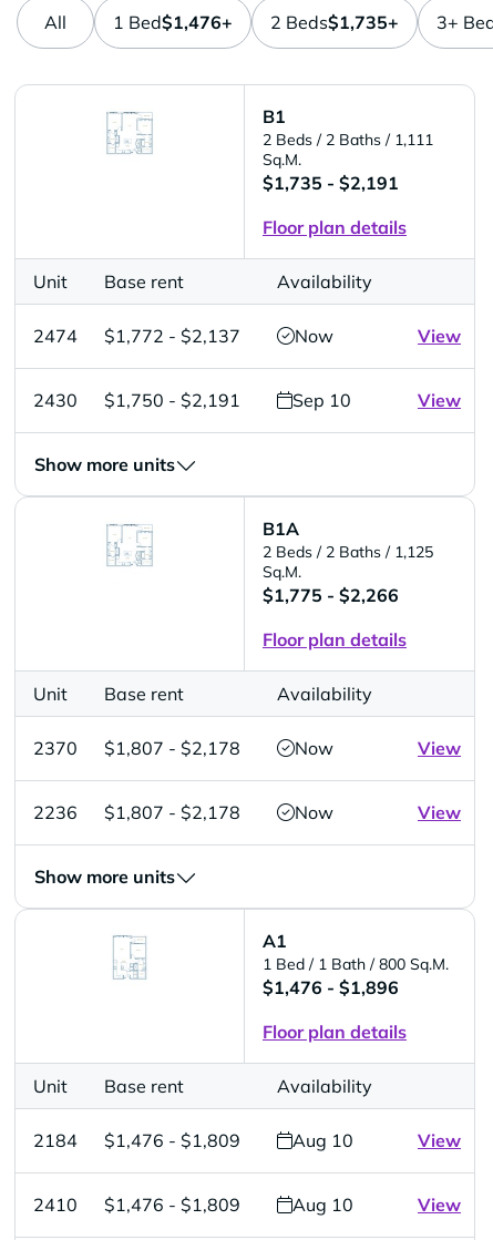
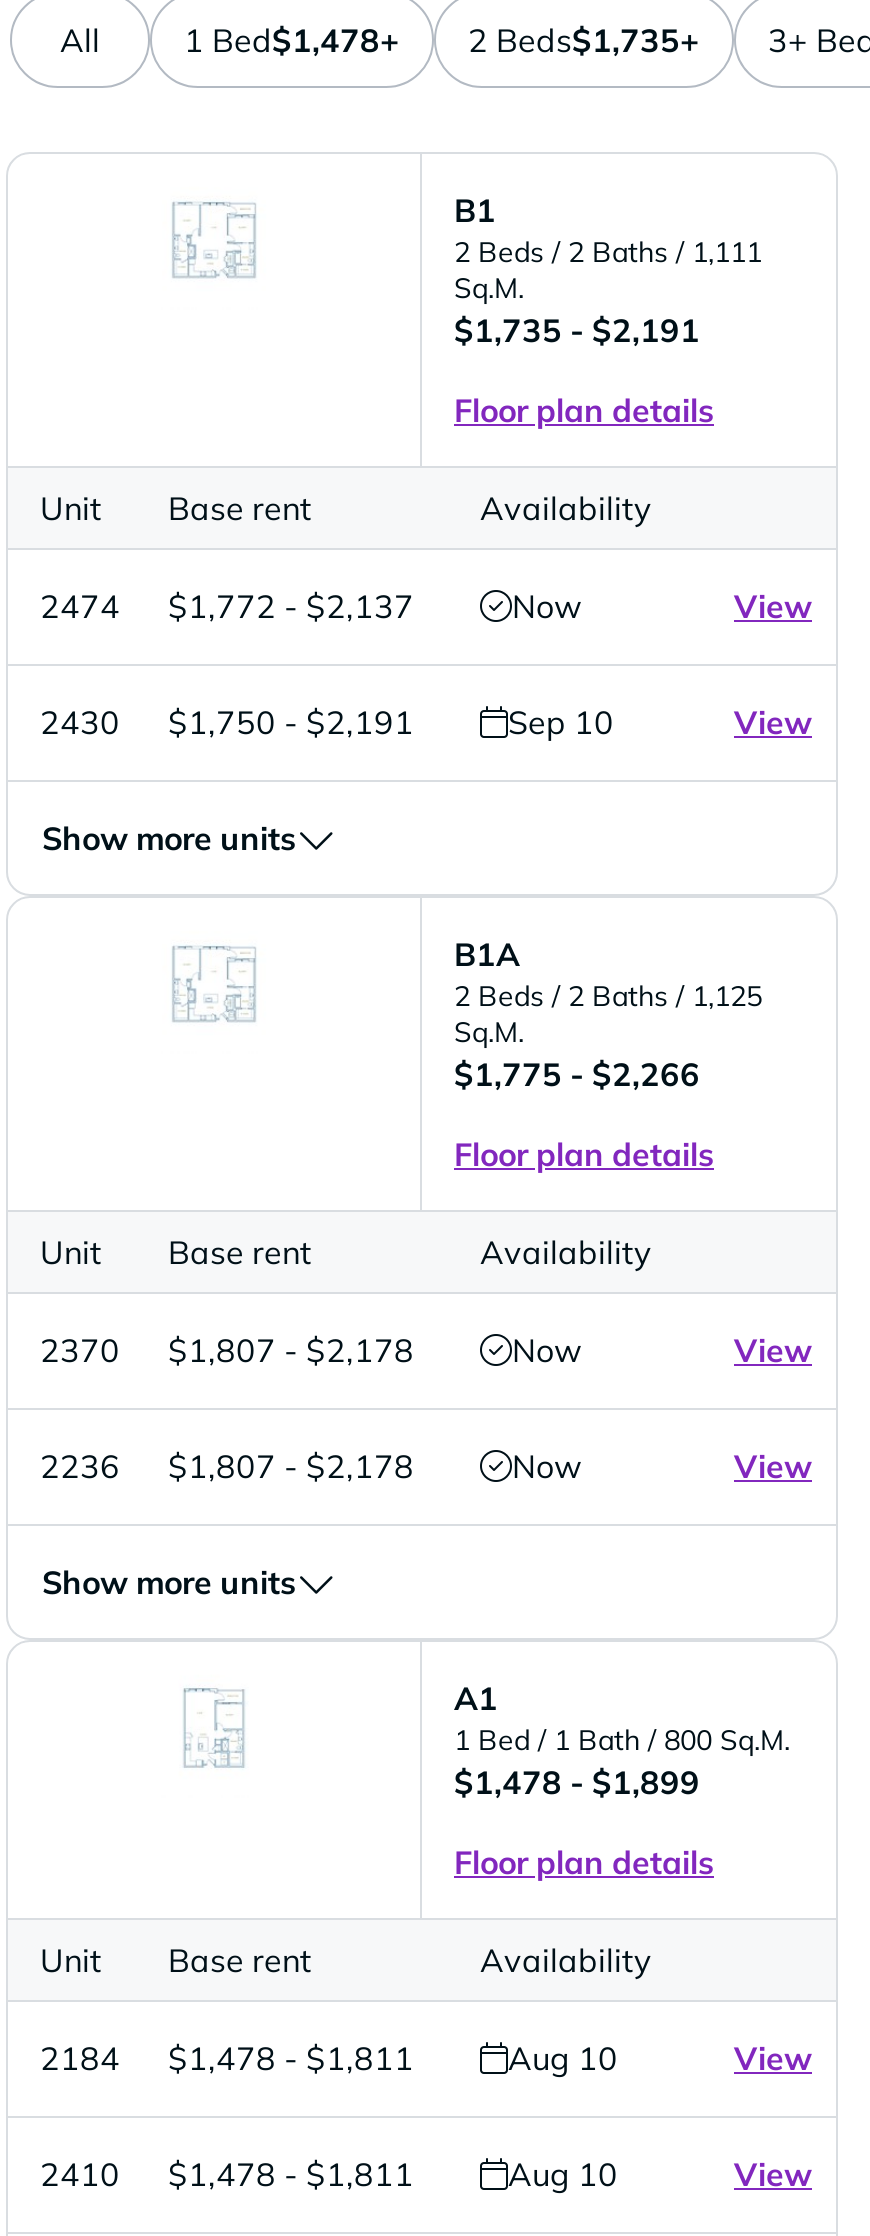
[113,11,233,33] 1 Bed$1,476+ -> [184,20,400,60] 1 Bed$1,478+
[263,976,399,998] $1,476 - $1,896 -> [454,1762,700,1802] $1,478 - $1,899
[33,1129,240,1151] 2184 $1,476 - $1,809 -> [40,2038,414,2078] 2184 $1,478 - $1,811
[33,1193,240,1216] 2410 $1,476 - $1,809 -> [40,2154,414,2194] 2410 $1,478 - $1,811

